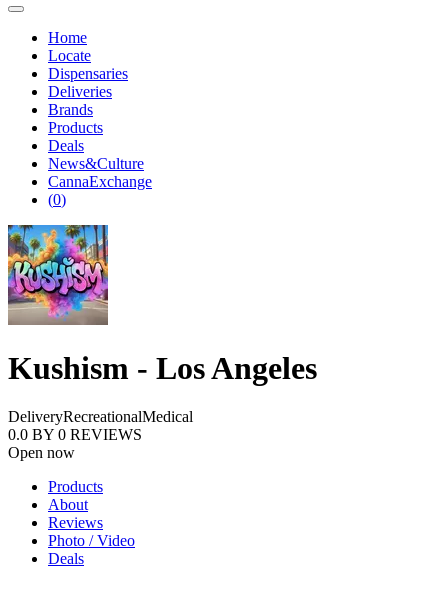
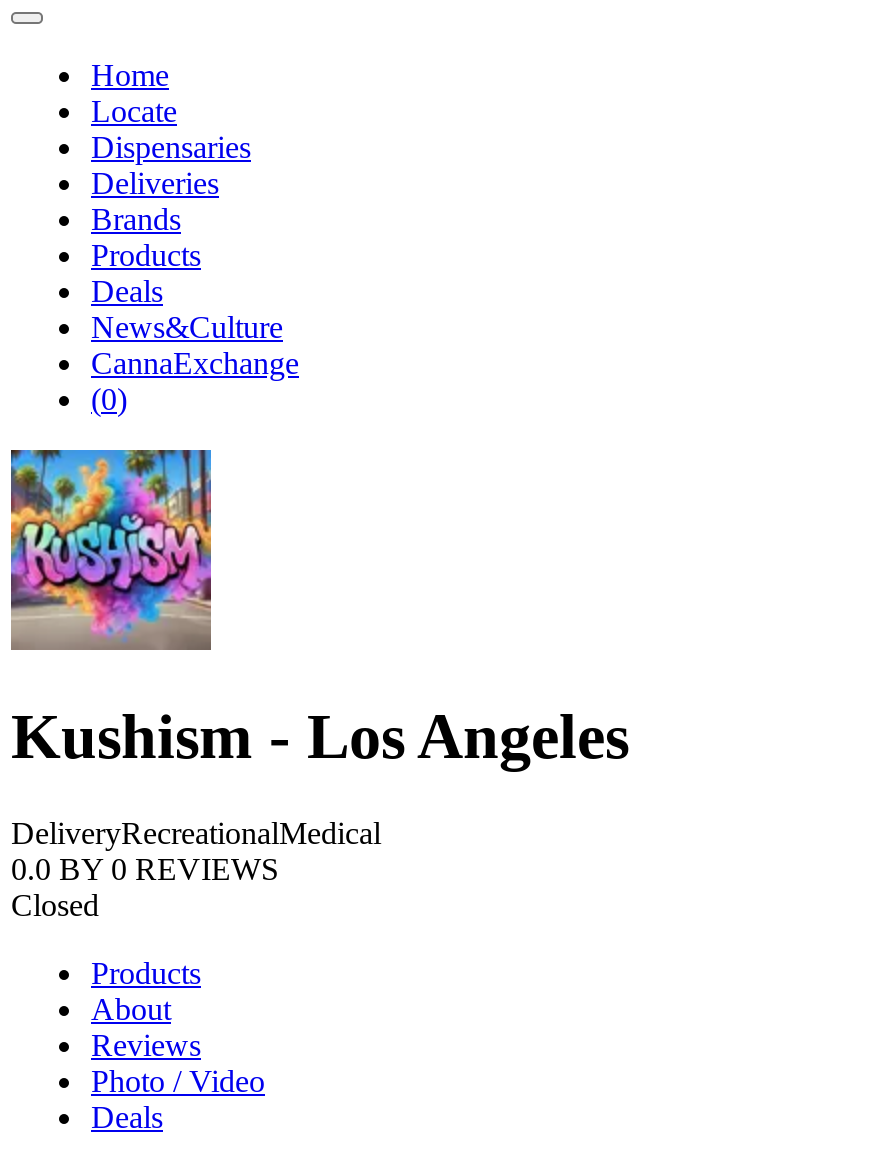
[8,444,75,461] Open now -> [11,889,99,923] Closed

